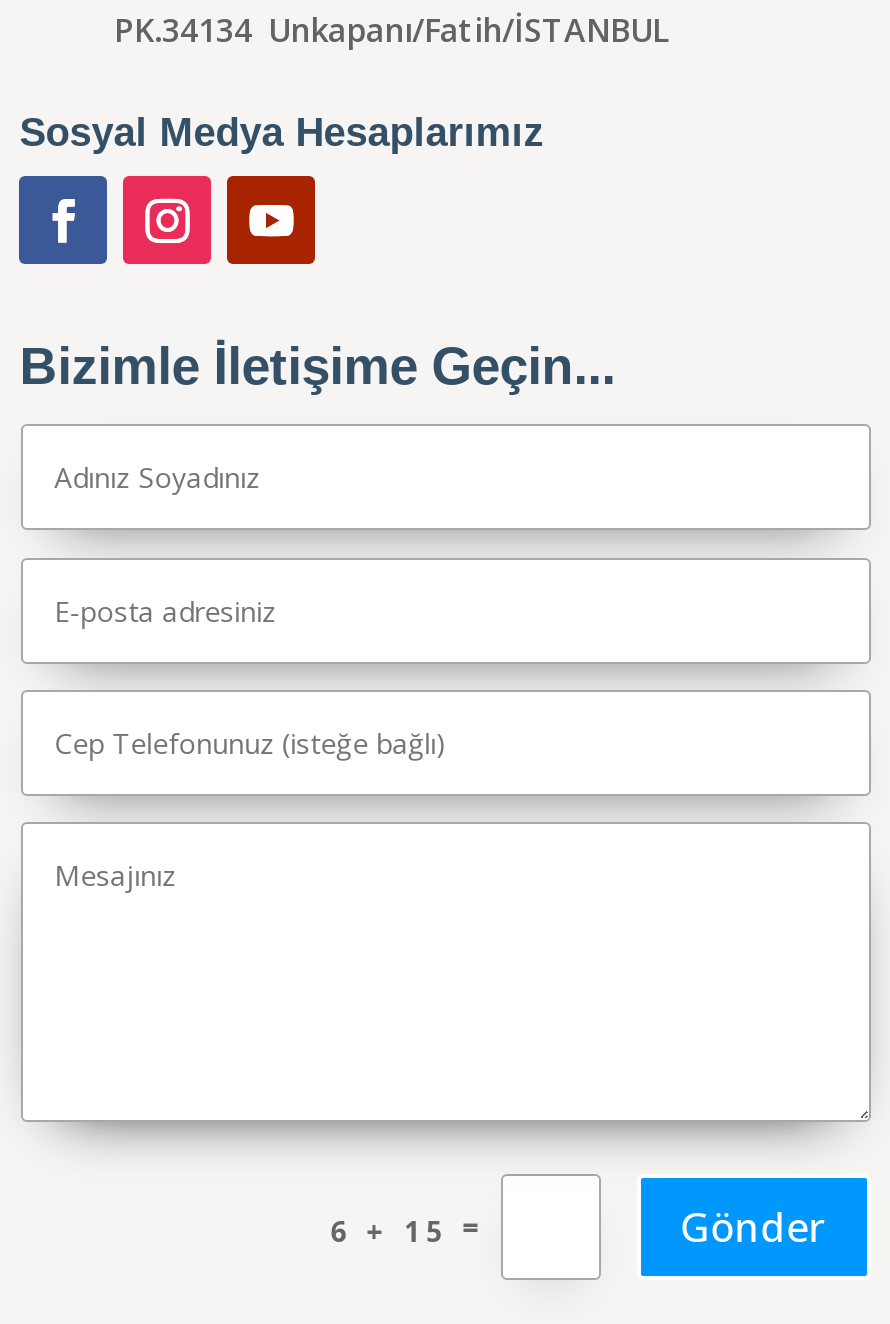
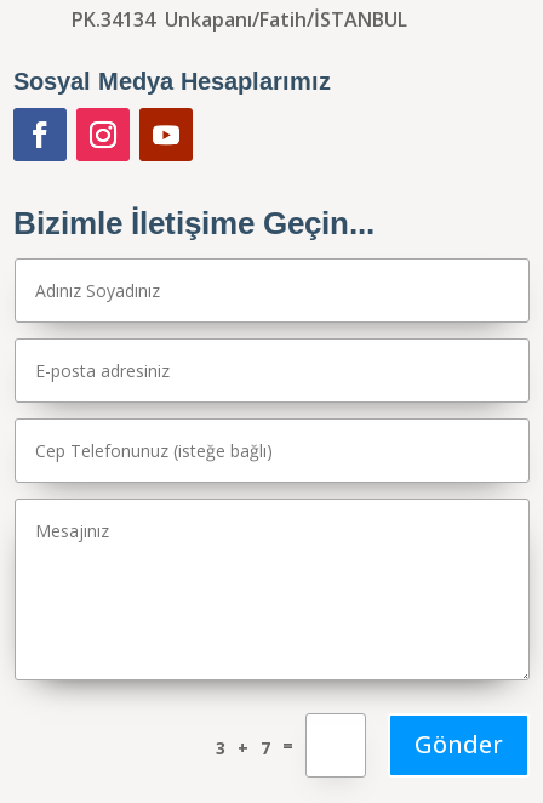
[331,1209,501,1250] 6 + 15 = -> [216,733,305,758] 3 + 7 =

